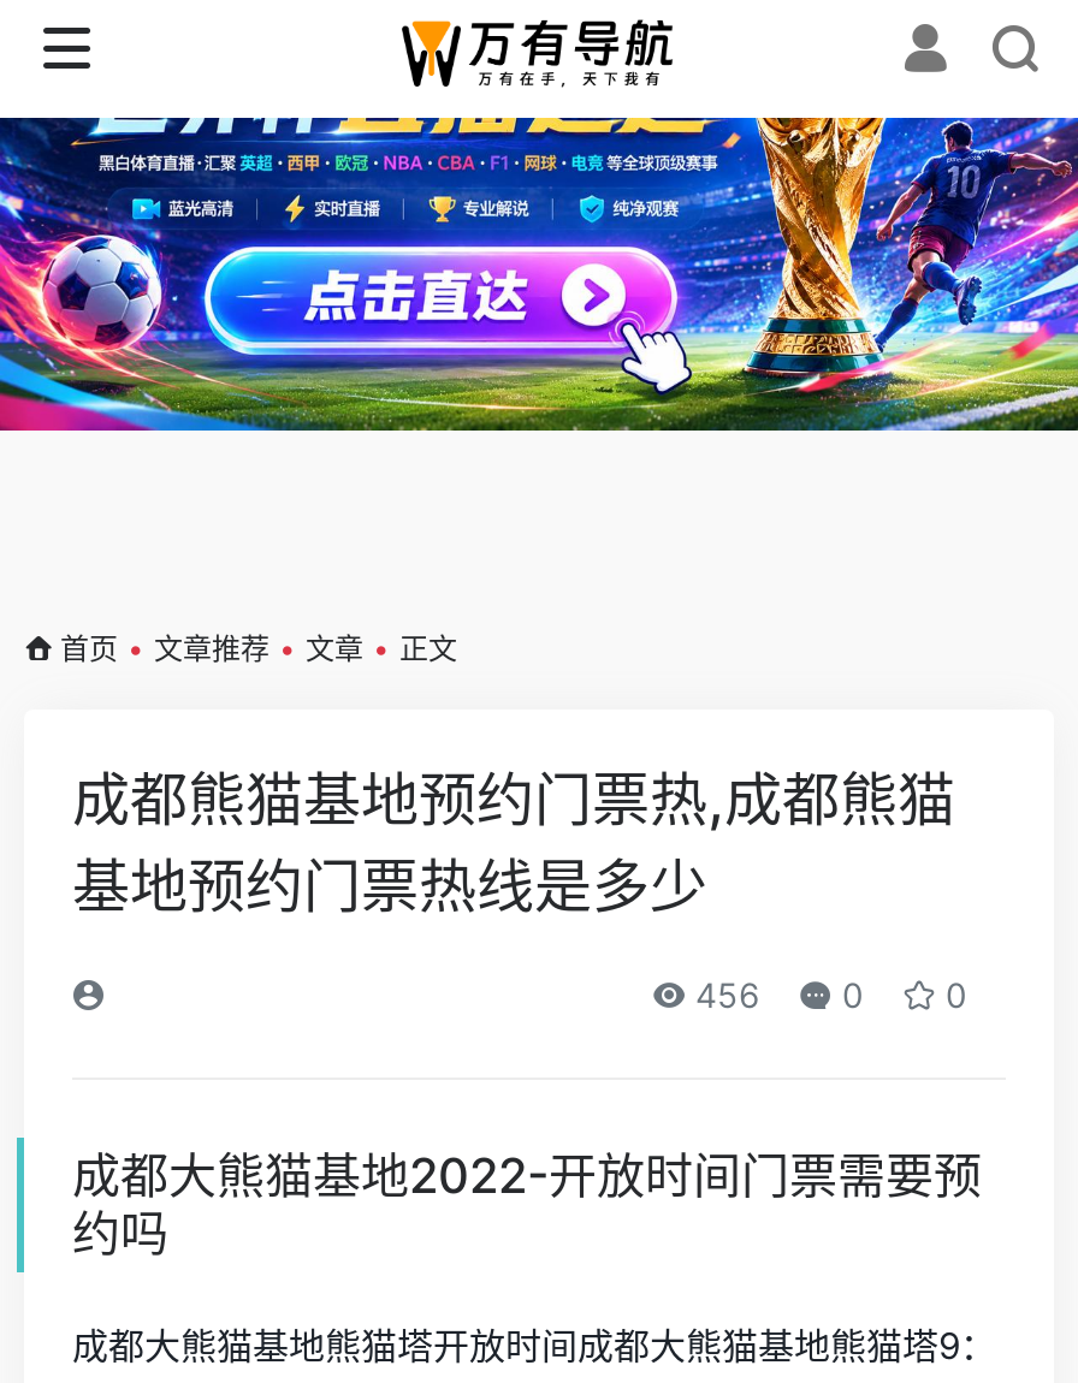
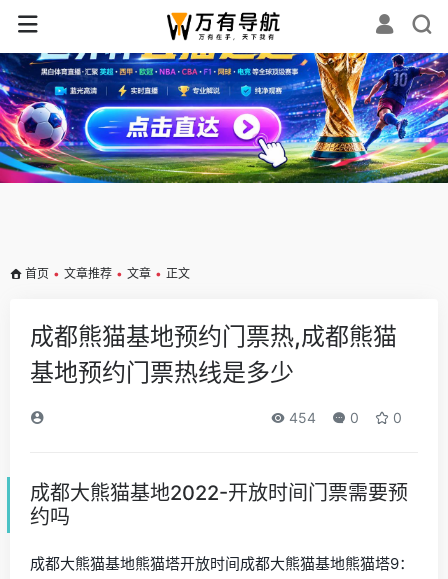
[686,975,967,1015] 456 0 0 -> [285,409,402,426] 454 0 0

